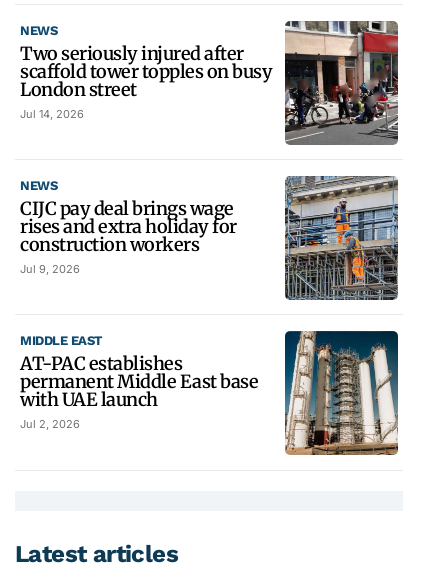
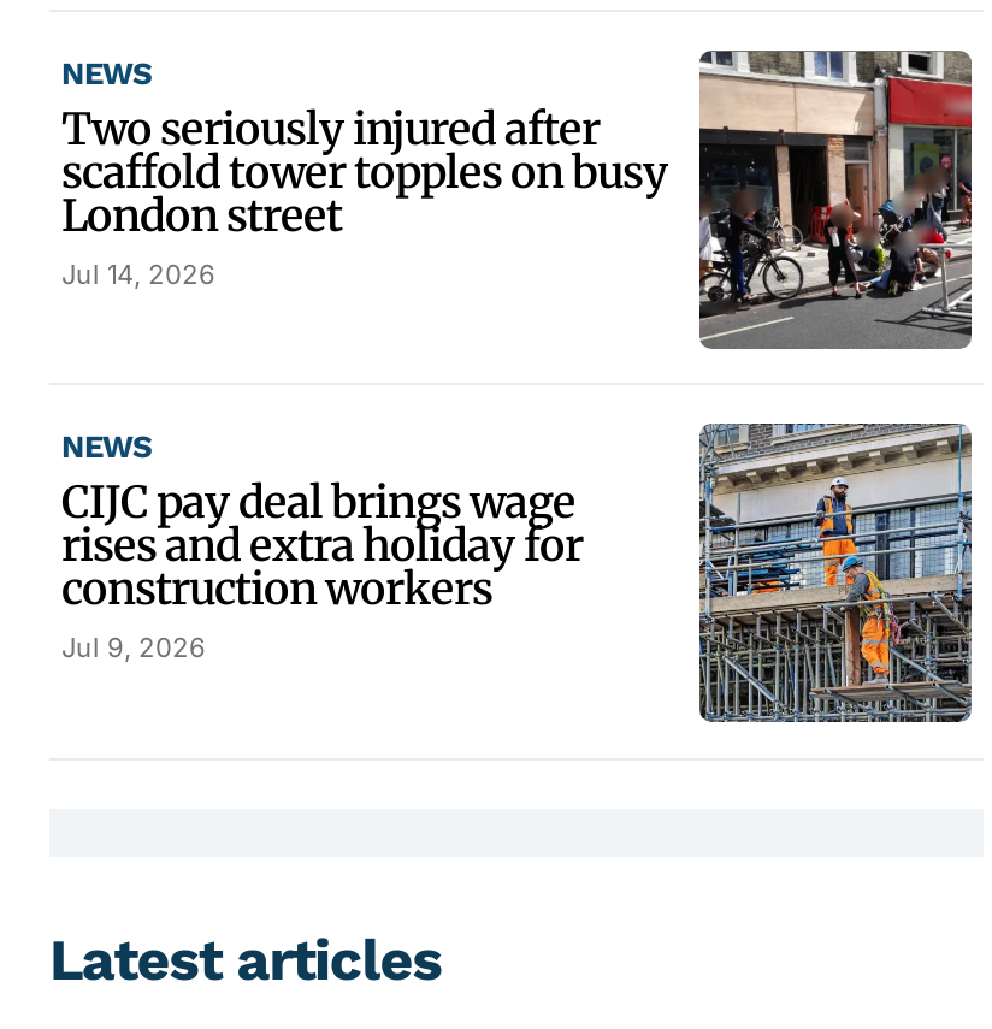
[20,330,399,456] [image] | MIDDLE EAST | AT-PAC establishes | permanent Middle East base | with UAE launch | Jul 2, 2026 -> none

